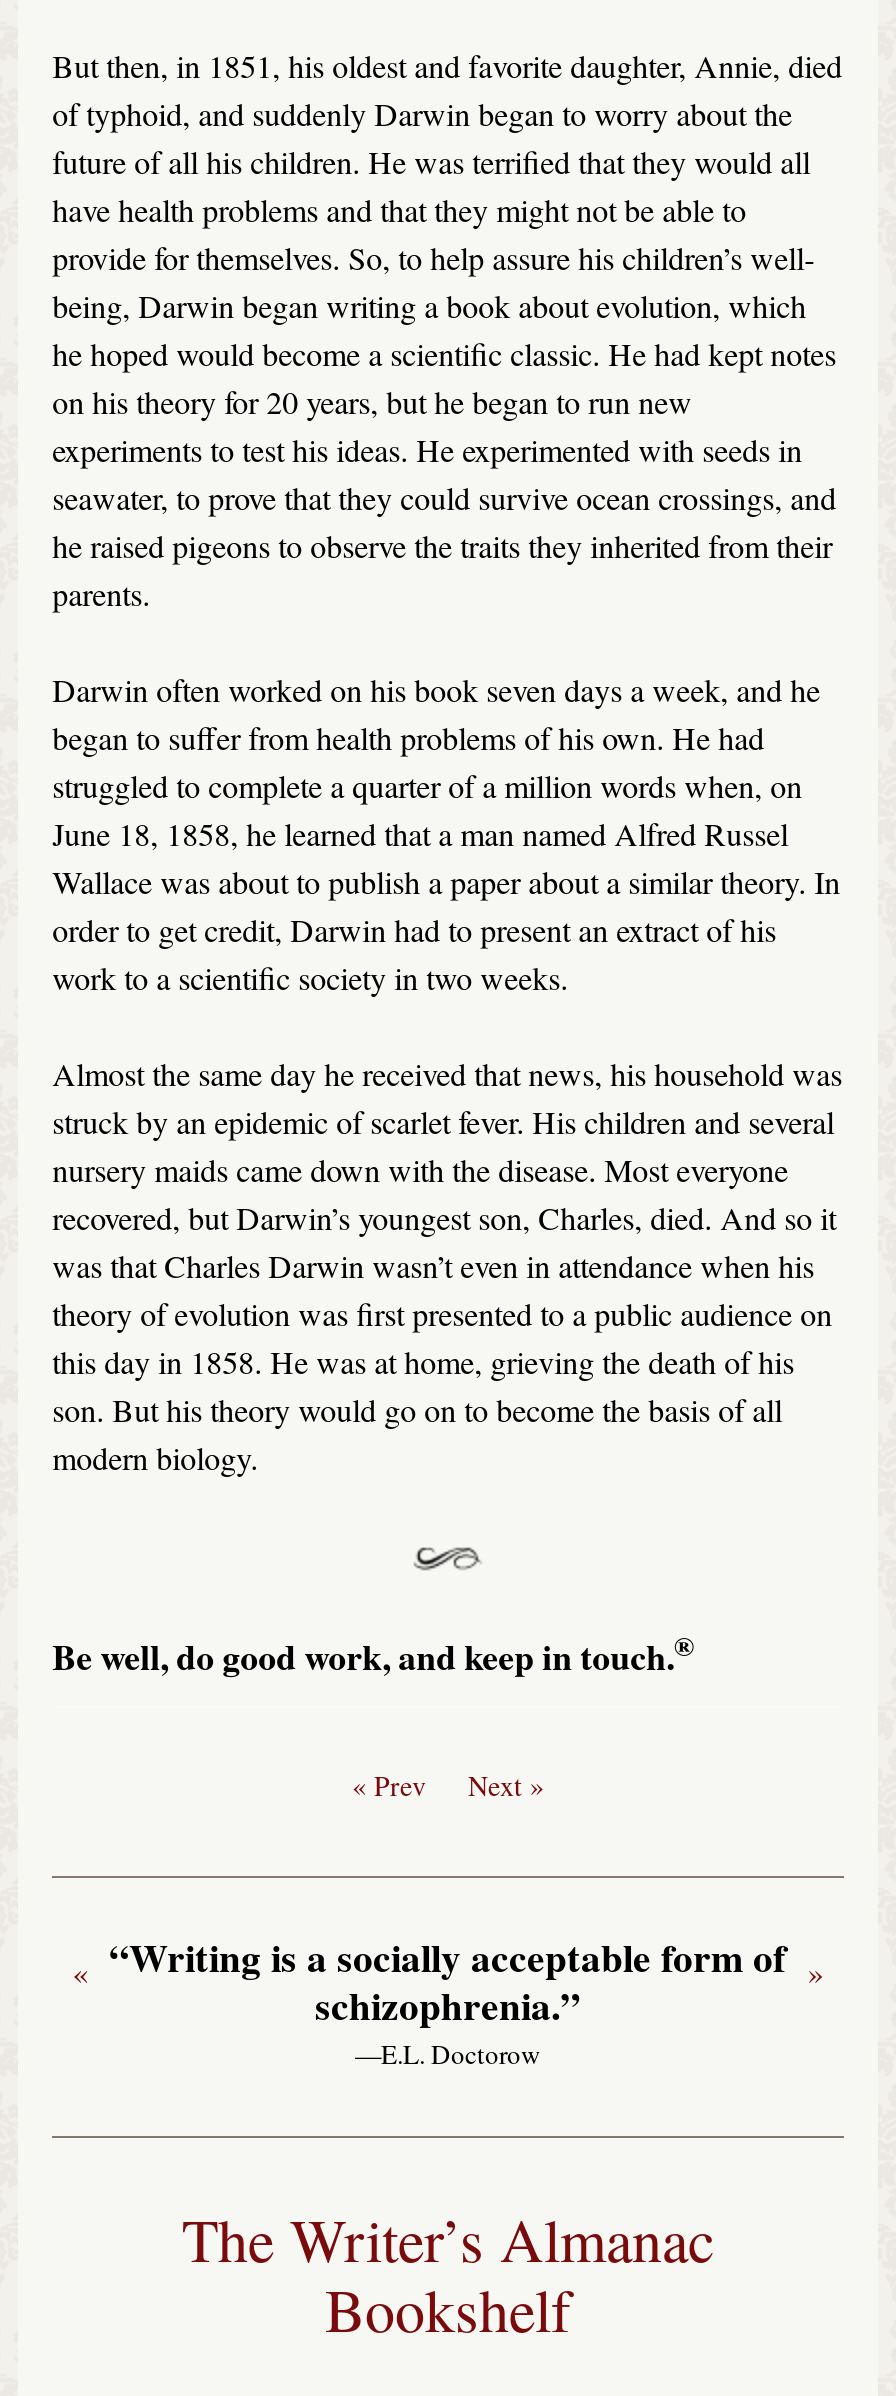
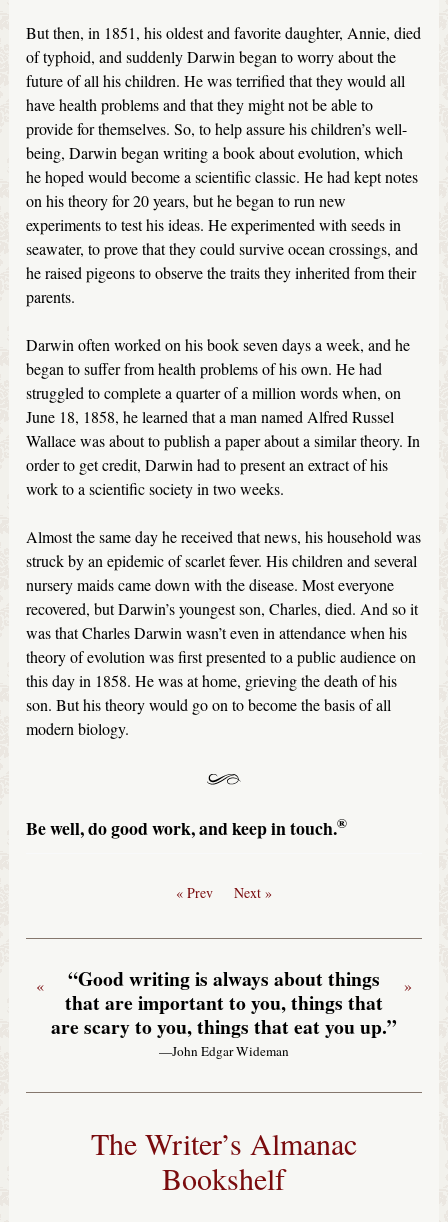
[109,1929,787,2073] “Writing is a socially acceptable form of | schizophrenia.” | —E.L. Doctorow -> [51,964,397,1060] “Good writing is always about things | that are important to you, things that | are scary to you, things that eat you up.” | —John Edgar Wideman

